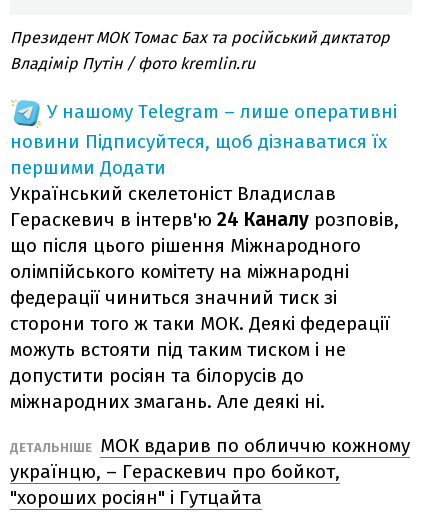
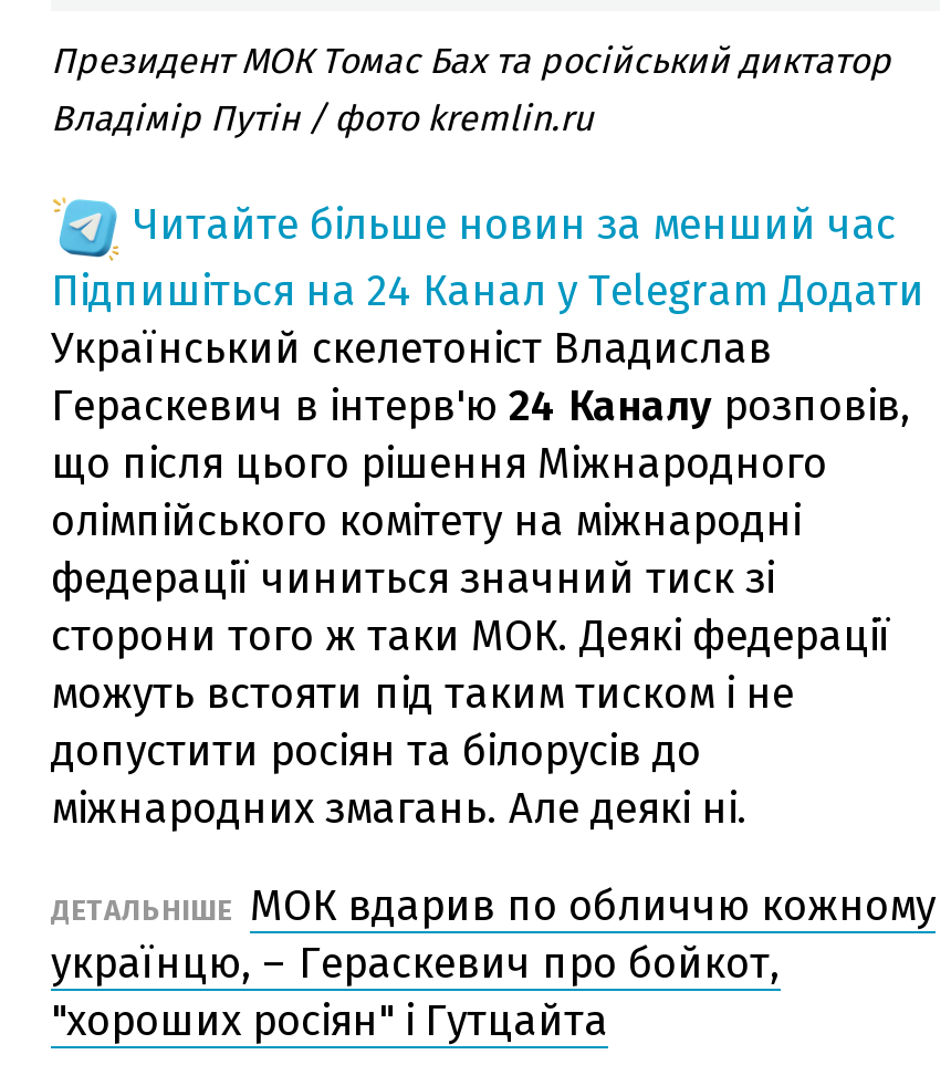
[10,100,397,179] У нашому Telegram – лише оперативні | новини Підписуйтеся, щоб дізнаватися їх | першими Додати -> [51,199,924,316] Читайте більше новин за менший час | Підпишіться на 24 Канал у Telegram Додати

